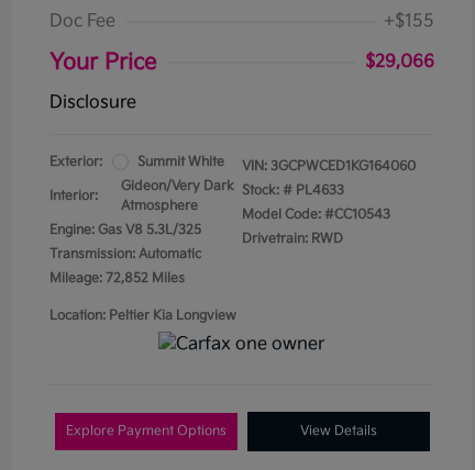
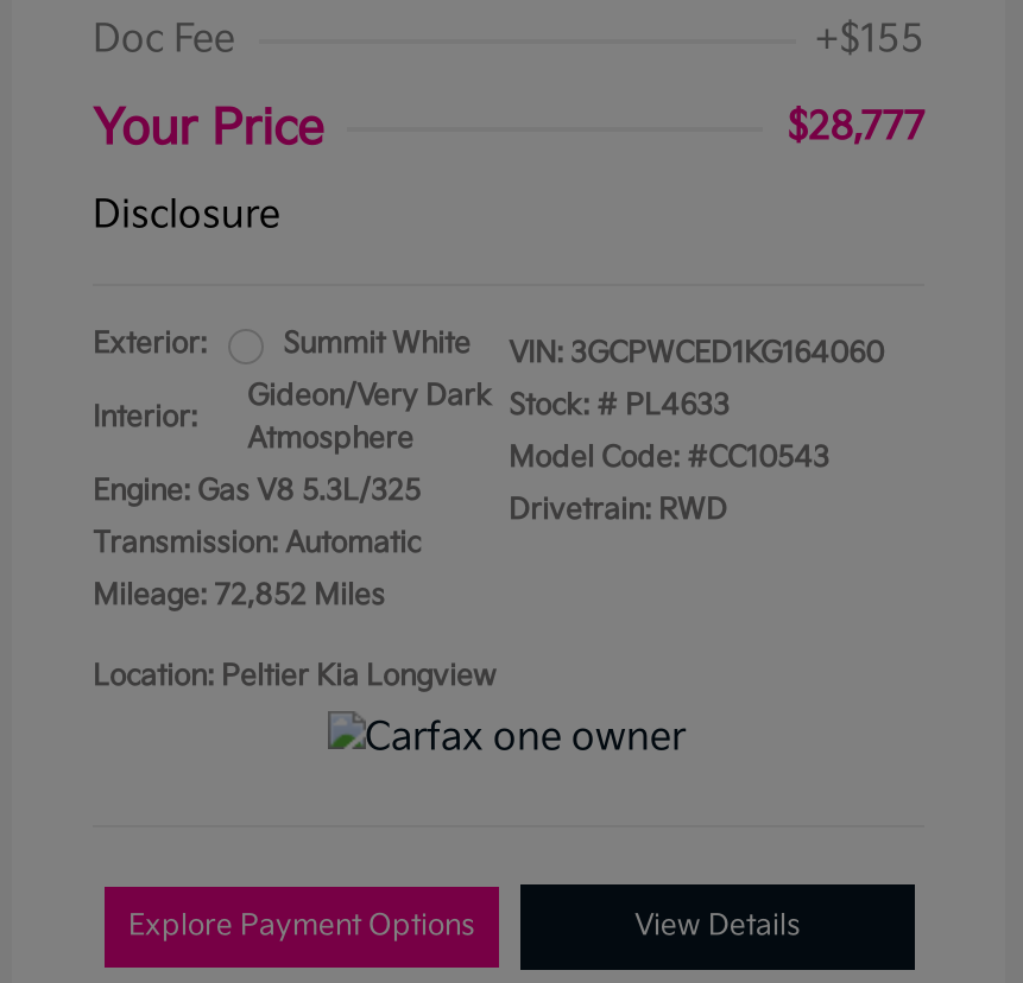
[365,52,434,72] $29,066 -> [787,105,924,151] $28,777

